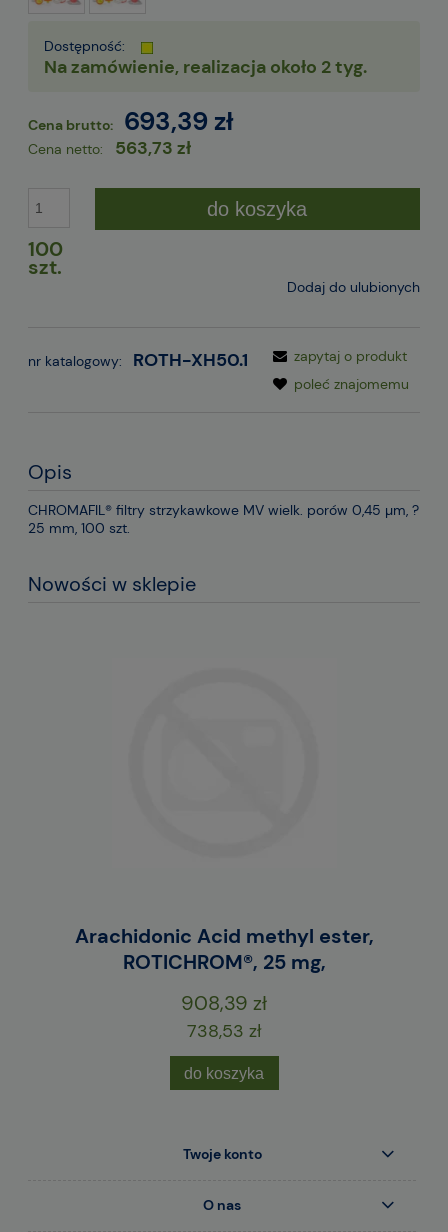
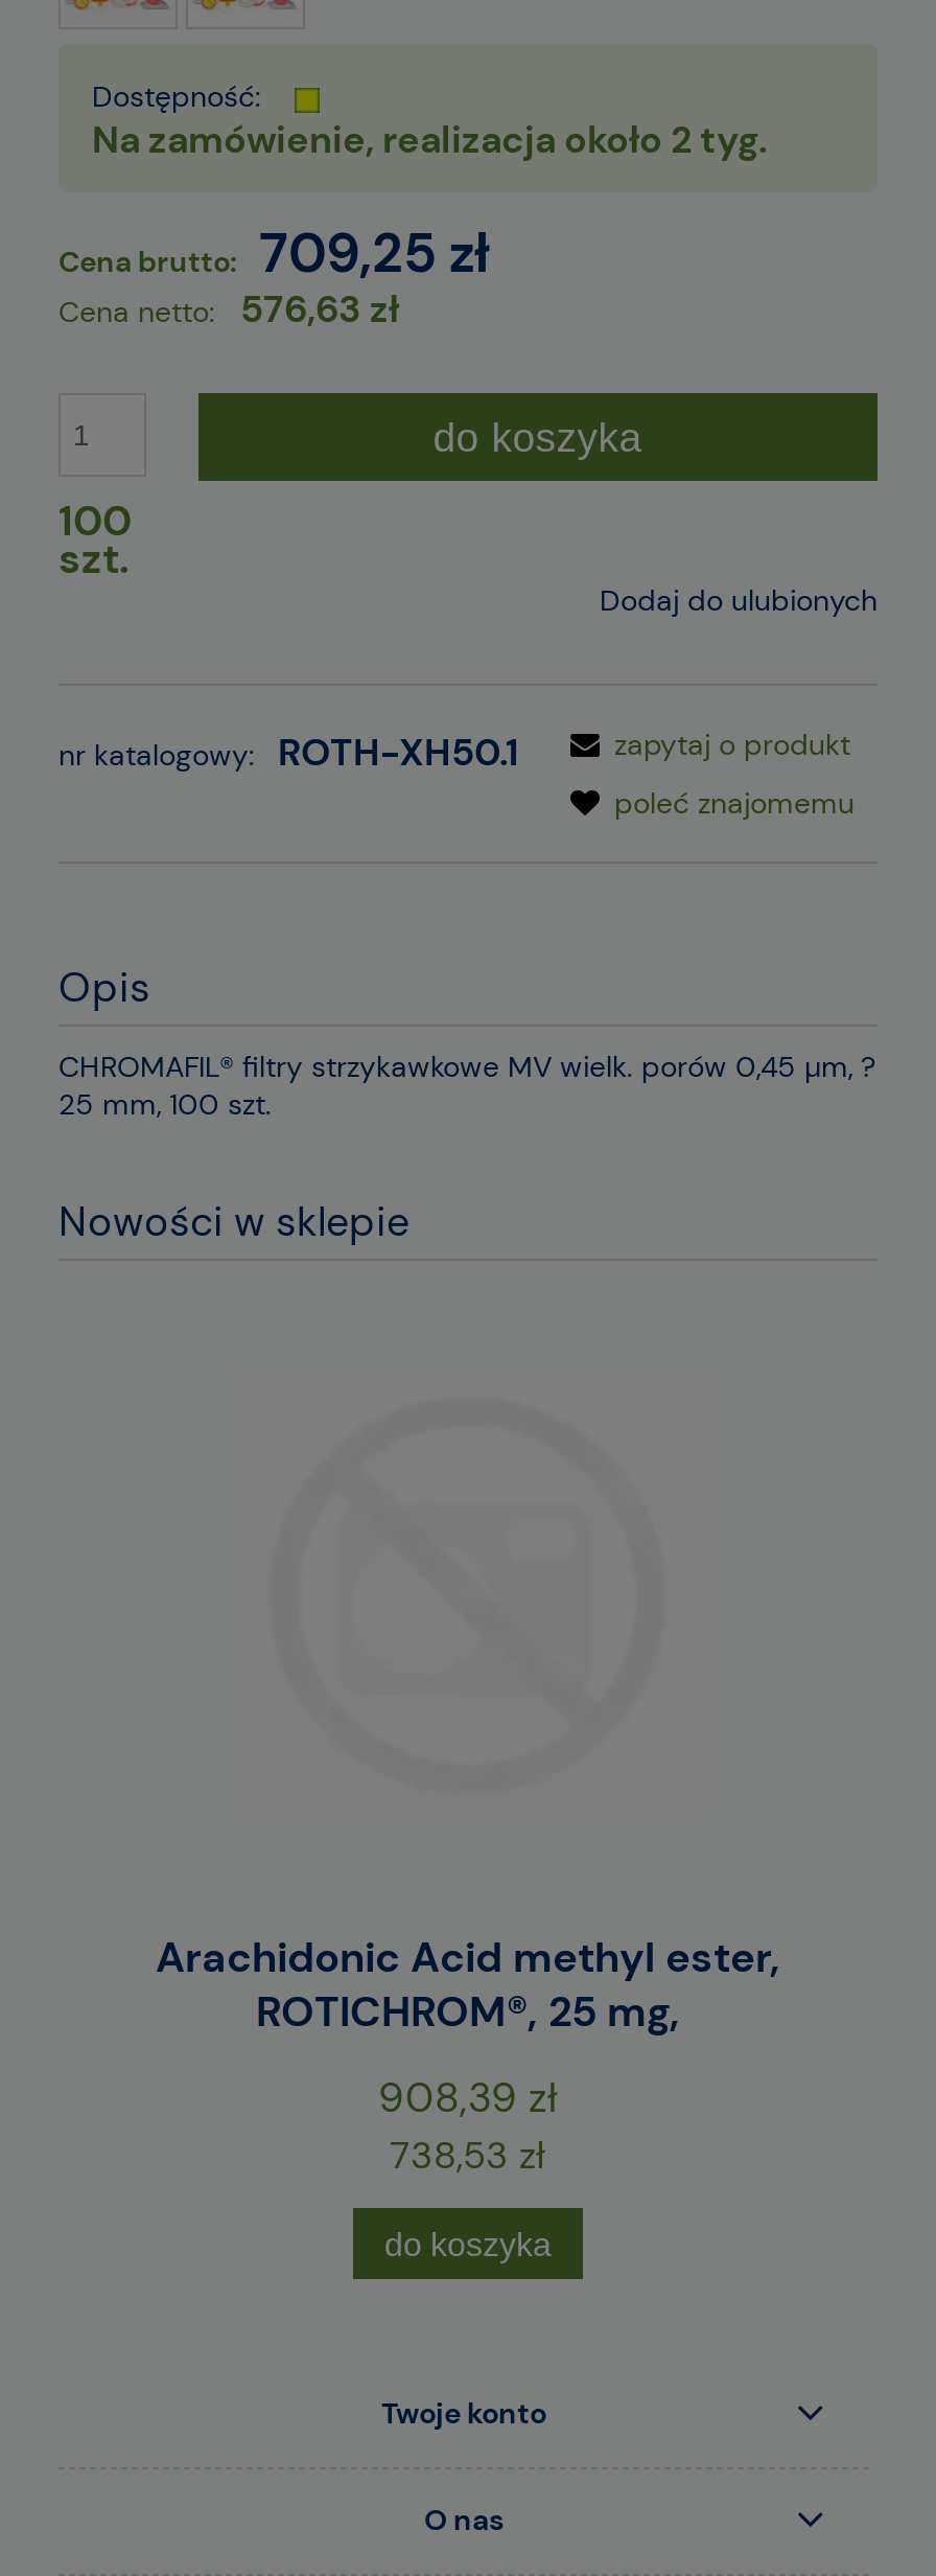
[28,104,234,138] Cena brutto: 693,39 zł -> [58,218,491,290] Cena brutto: 709,25 zł
[28,136,191,160] Cena netto: 563,73 zł -> [58,285,399,336] Cena netto: 576,63 zł

